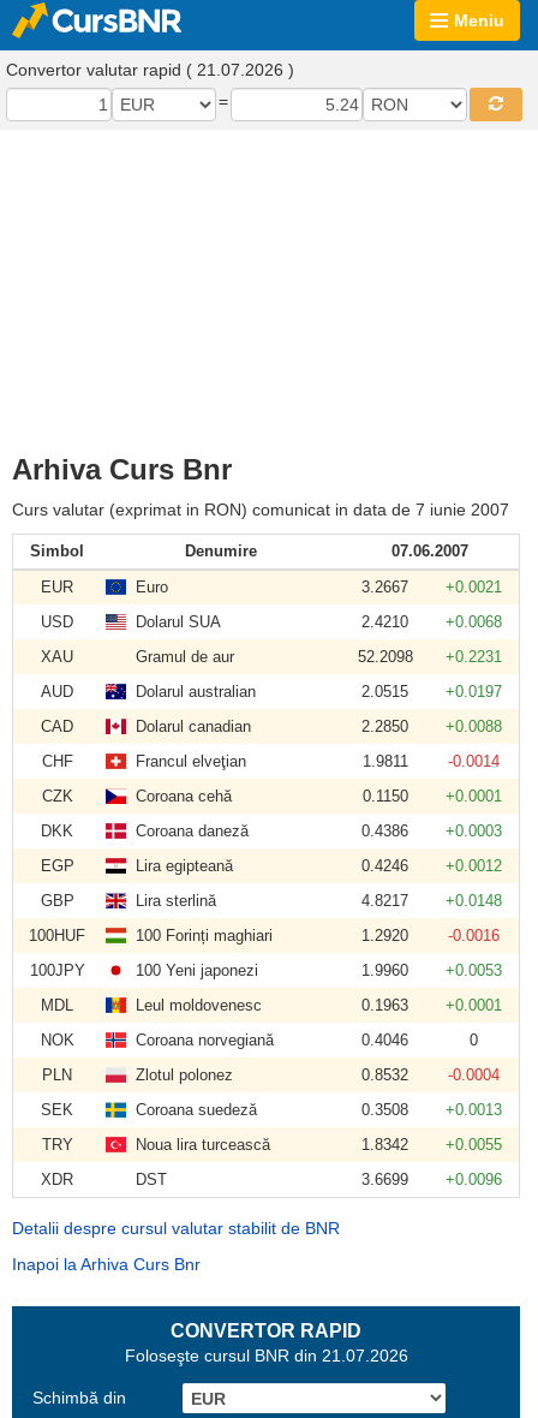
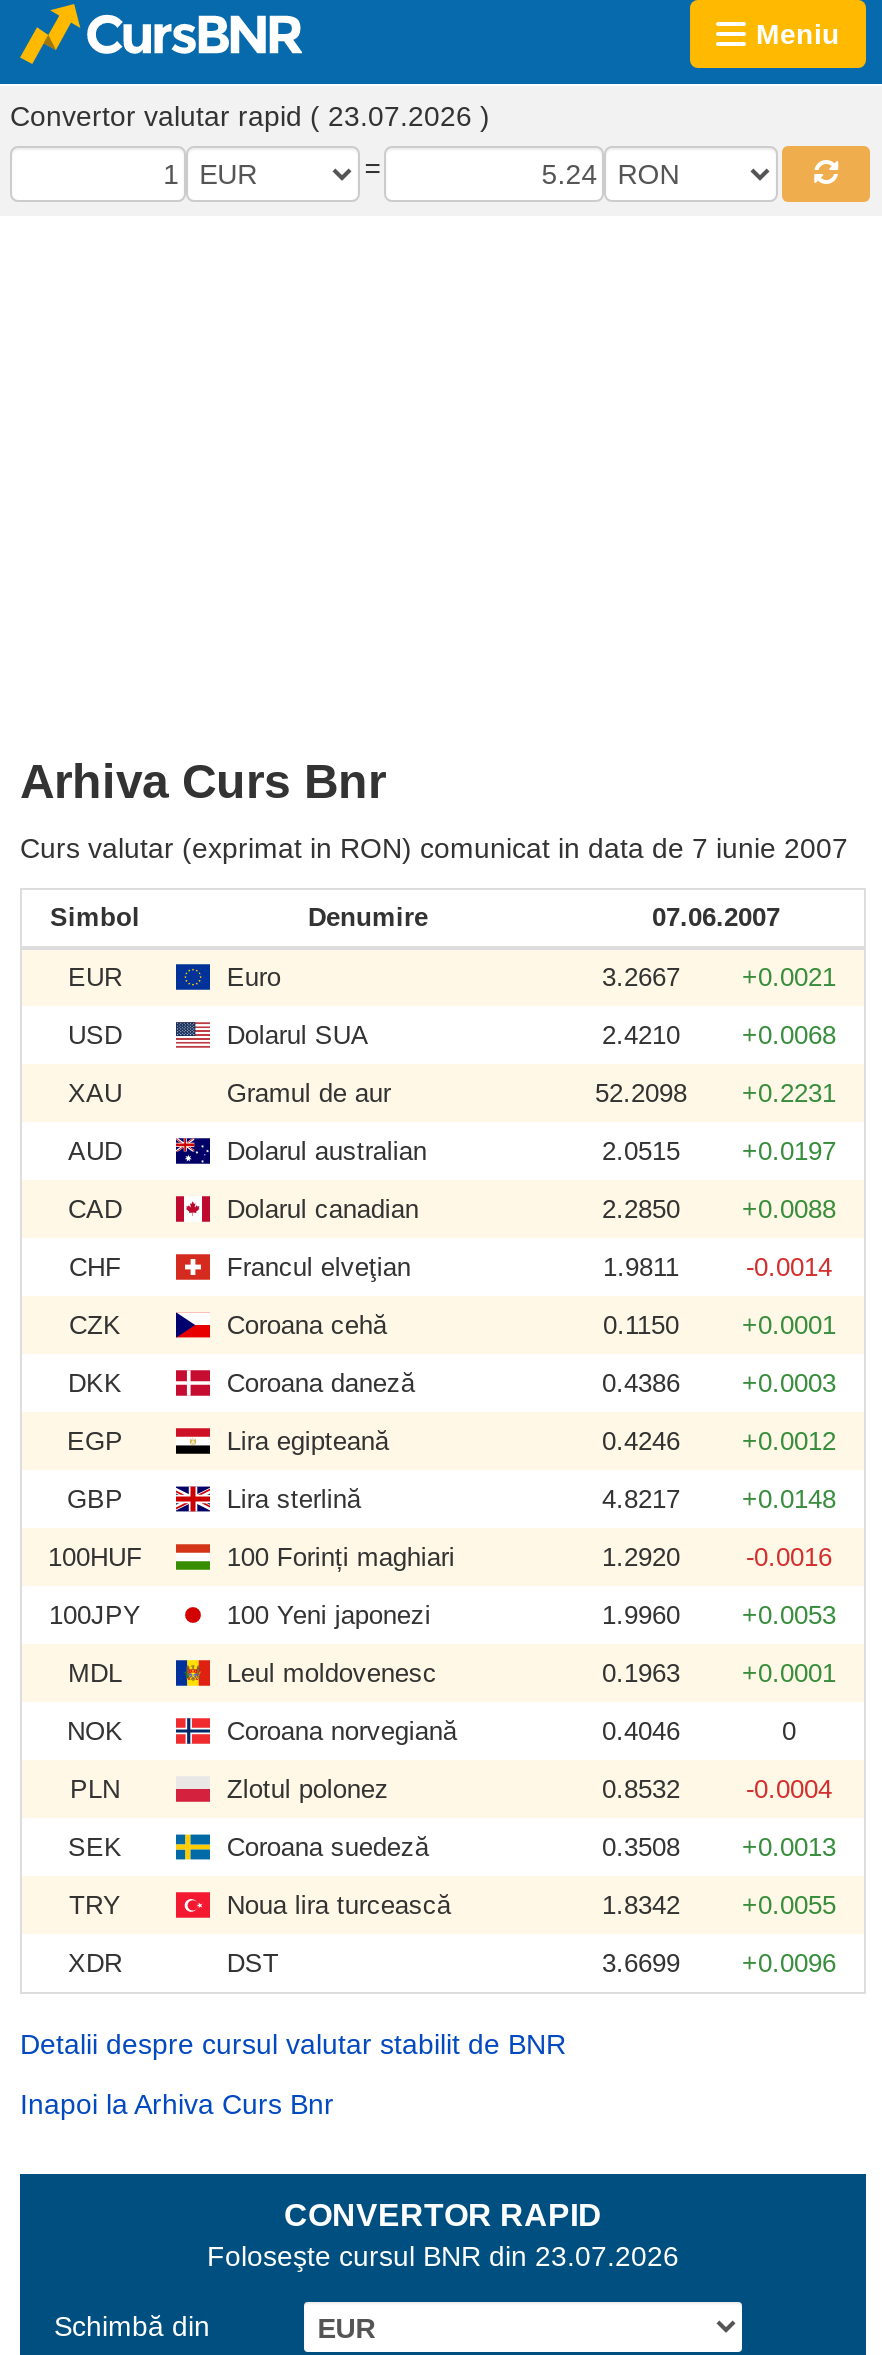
[6,60,294,79] Convertor valutar rapid ( 21.07.2026 ) -> [10,100,490,132] Convertor valutar rapid ( 23.07.2026 )
[124,1346,408,1365] Foloseşte cursul BNR din 21.07.2026 -> [207,2240,679,2272] Foloseşte cursul BNR din 23.07.2026

